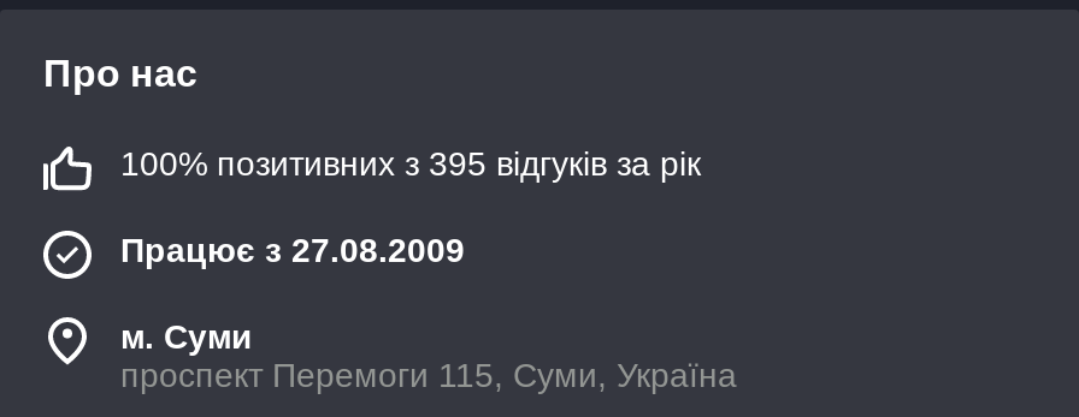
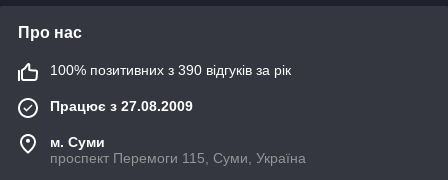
[120,144,701,182] 100% позитивних з 395 відгуків за рік -> [50,62,291,78] 100% позитивних з 390 відгуків за рік

